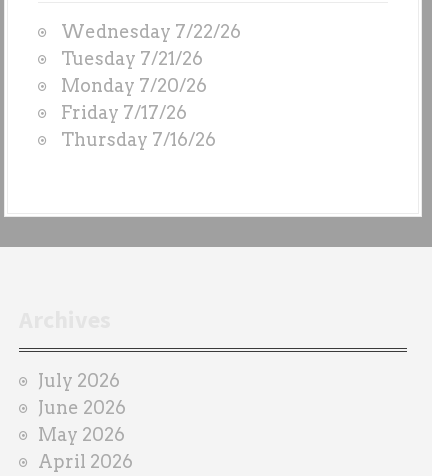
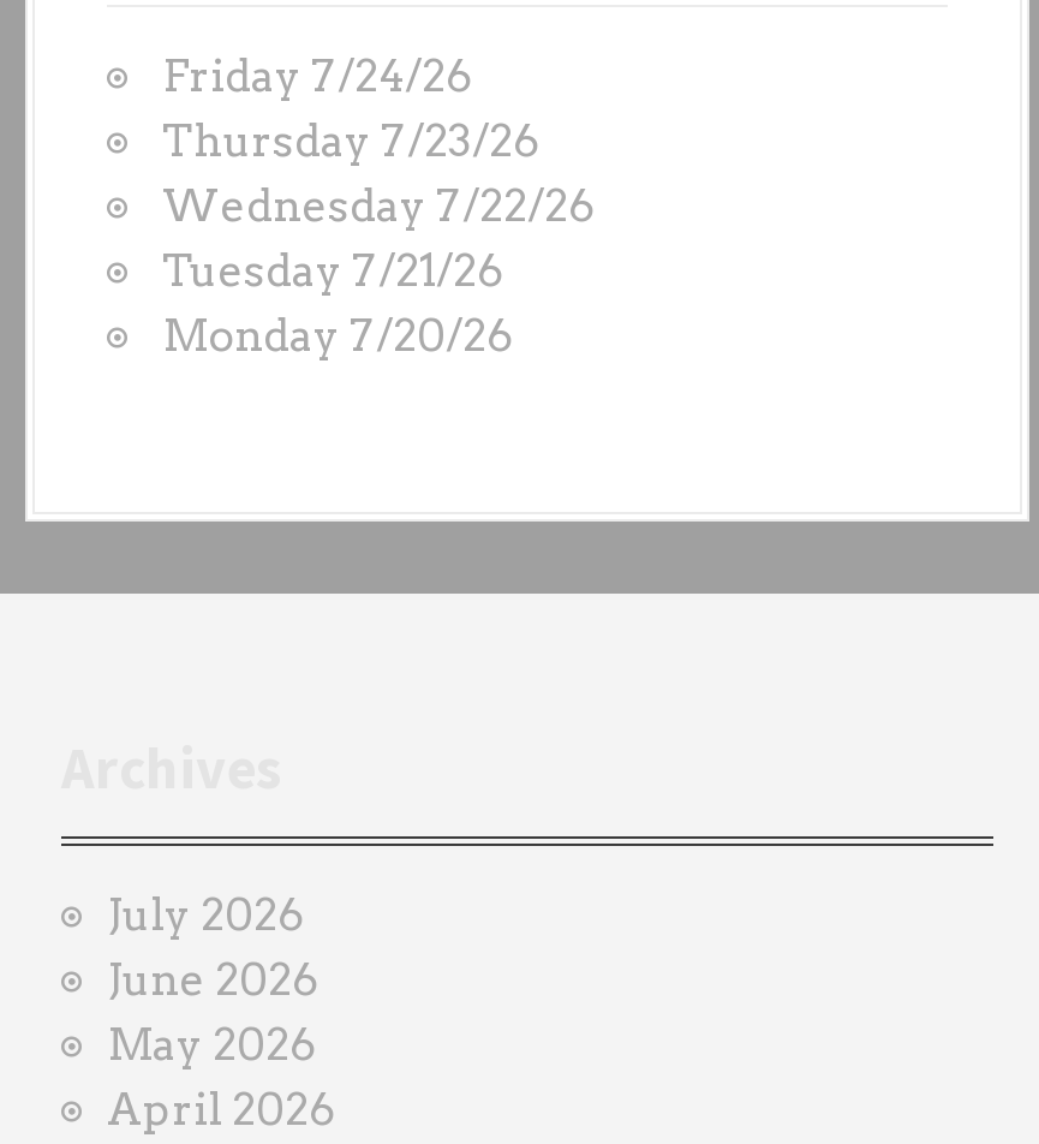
none -> [162,50,539,165] Friday 7/24/26 | Thursday 7/23/26
moved [61,21,241,96] -> [162,180,595,360]: Wednesday 7/22/26 | Tuesday 7/21/26 | Monday 7/20/26
[61,102,216,150] Friday 7/17/26 | Thursday 7/16/26 -> none

